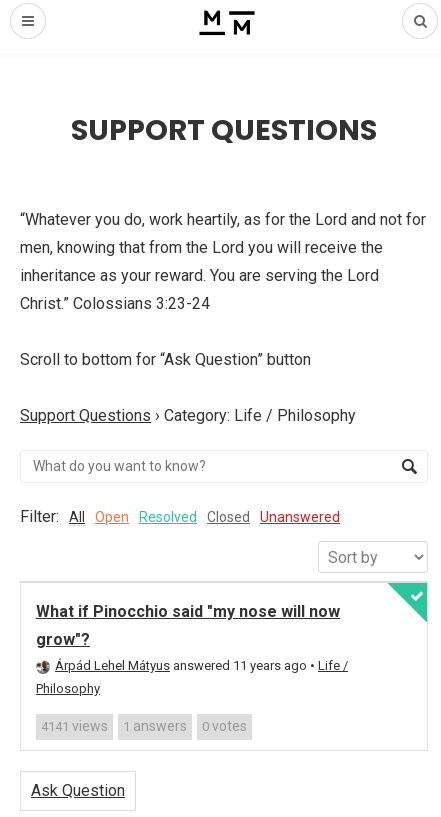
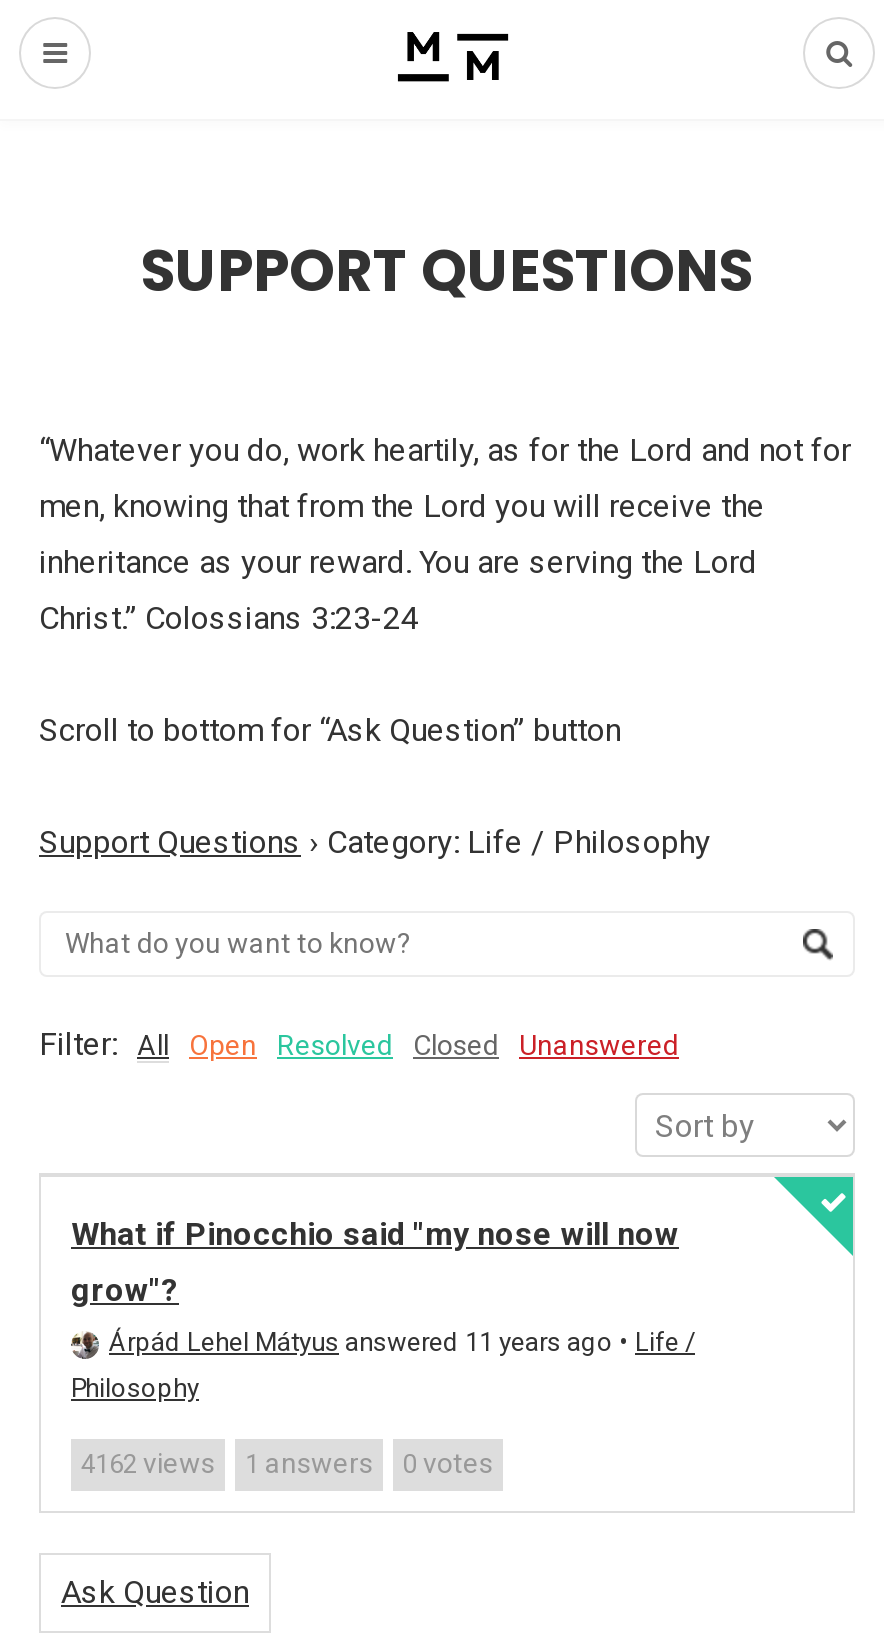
[41,718,247,734] 4141 views 1 answers 0 votes -> [81,1447,493,1479] 4162 views 1 answers 0 votes

